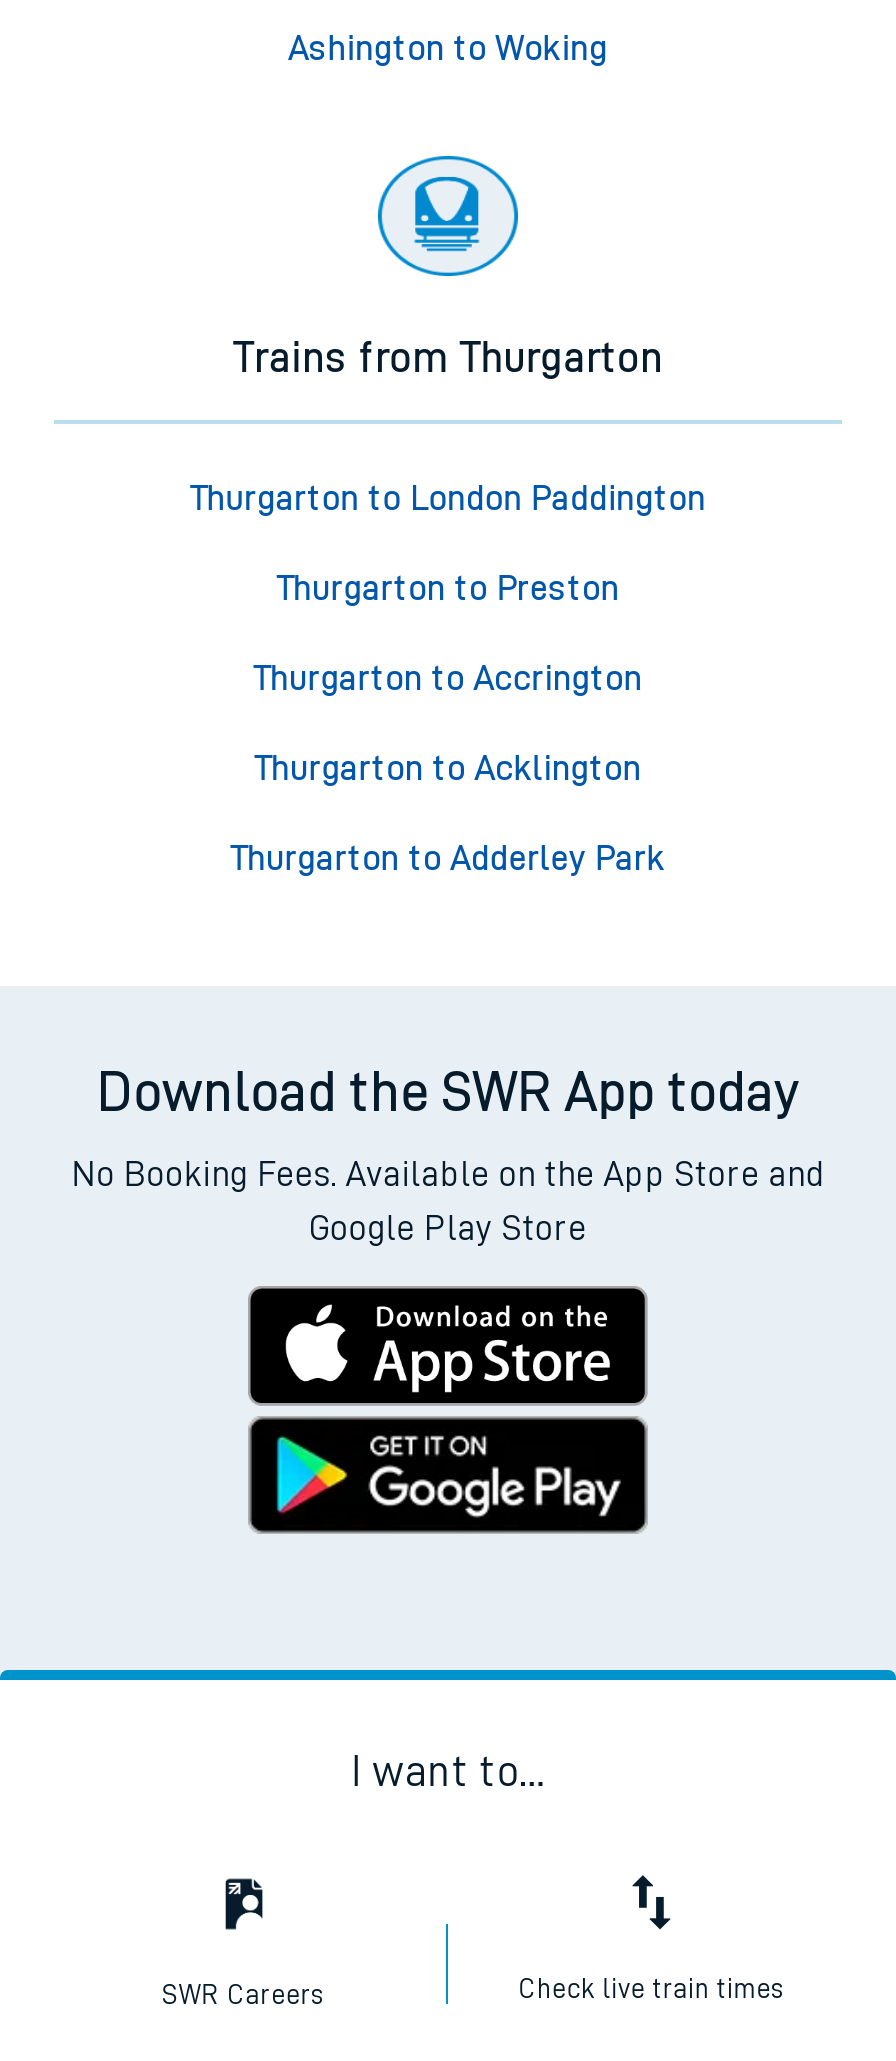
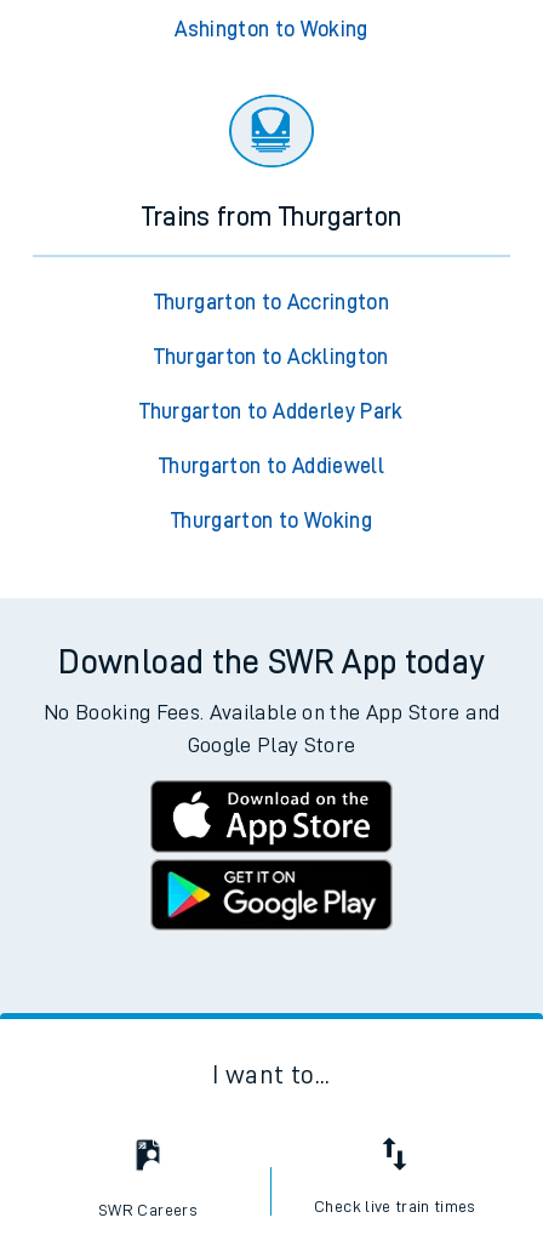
[190,481,706,607] Thurgarton to London Paddington | Thurgarton to Preston -> none
moved [231,661,665,877] -> [140,292,403,423]: Thurgarton to Accrington | Thurgarton to Acklington | Thurgarton to Adderley Park
none -> [159,456,384,532] Thurgarton to Addiewell | Thurgarton to Woking

